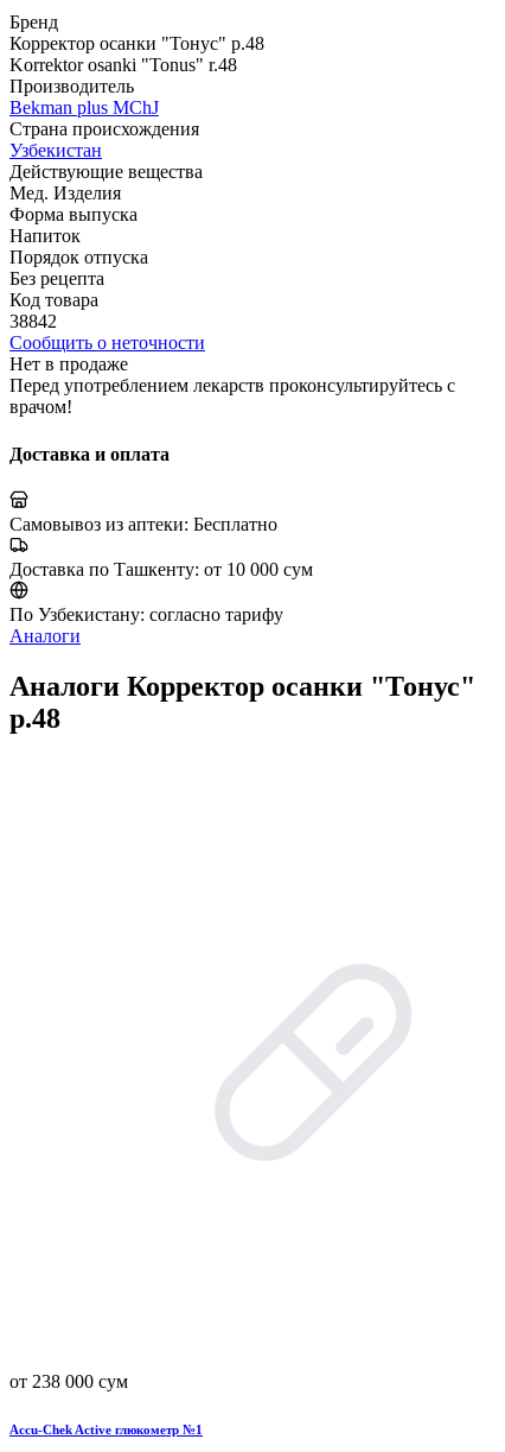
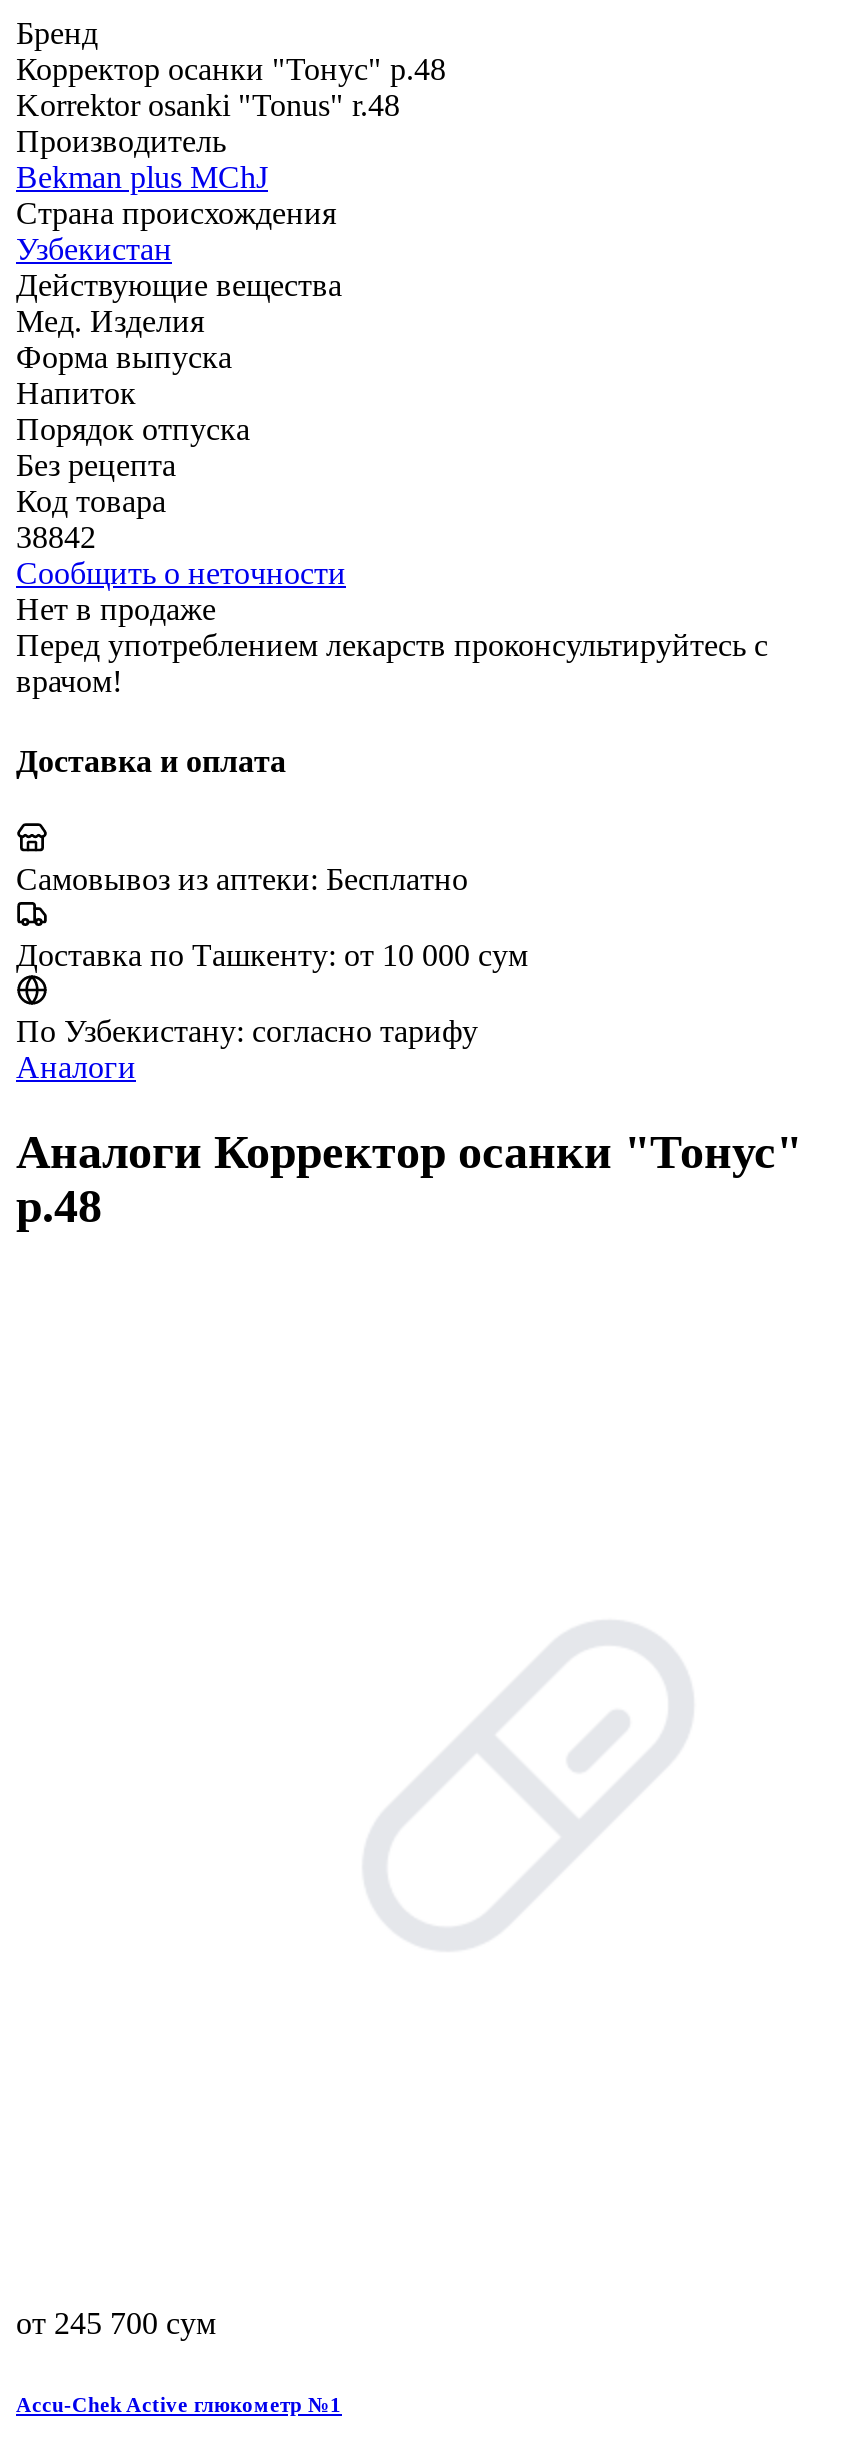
[9,1371,128,1391] от 238 000 сум -> [16,2305,216,2339] от 245 700 сум

